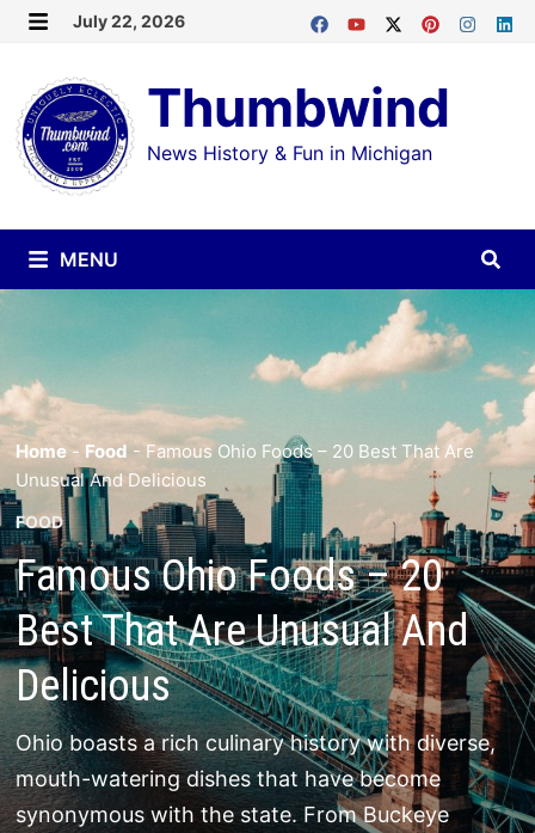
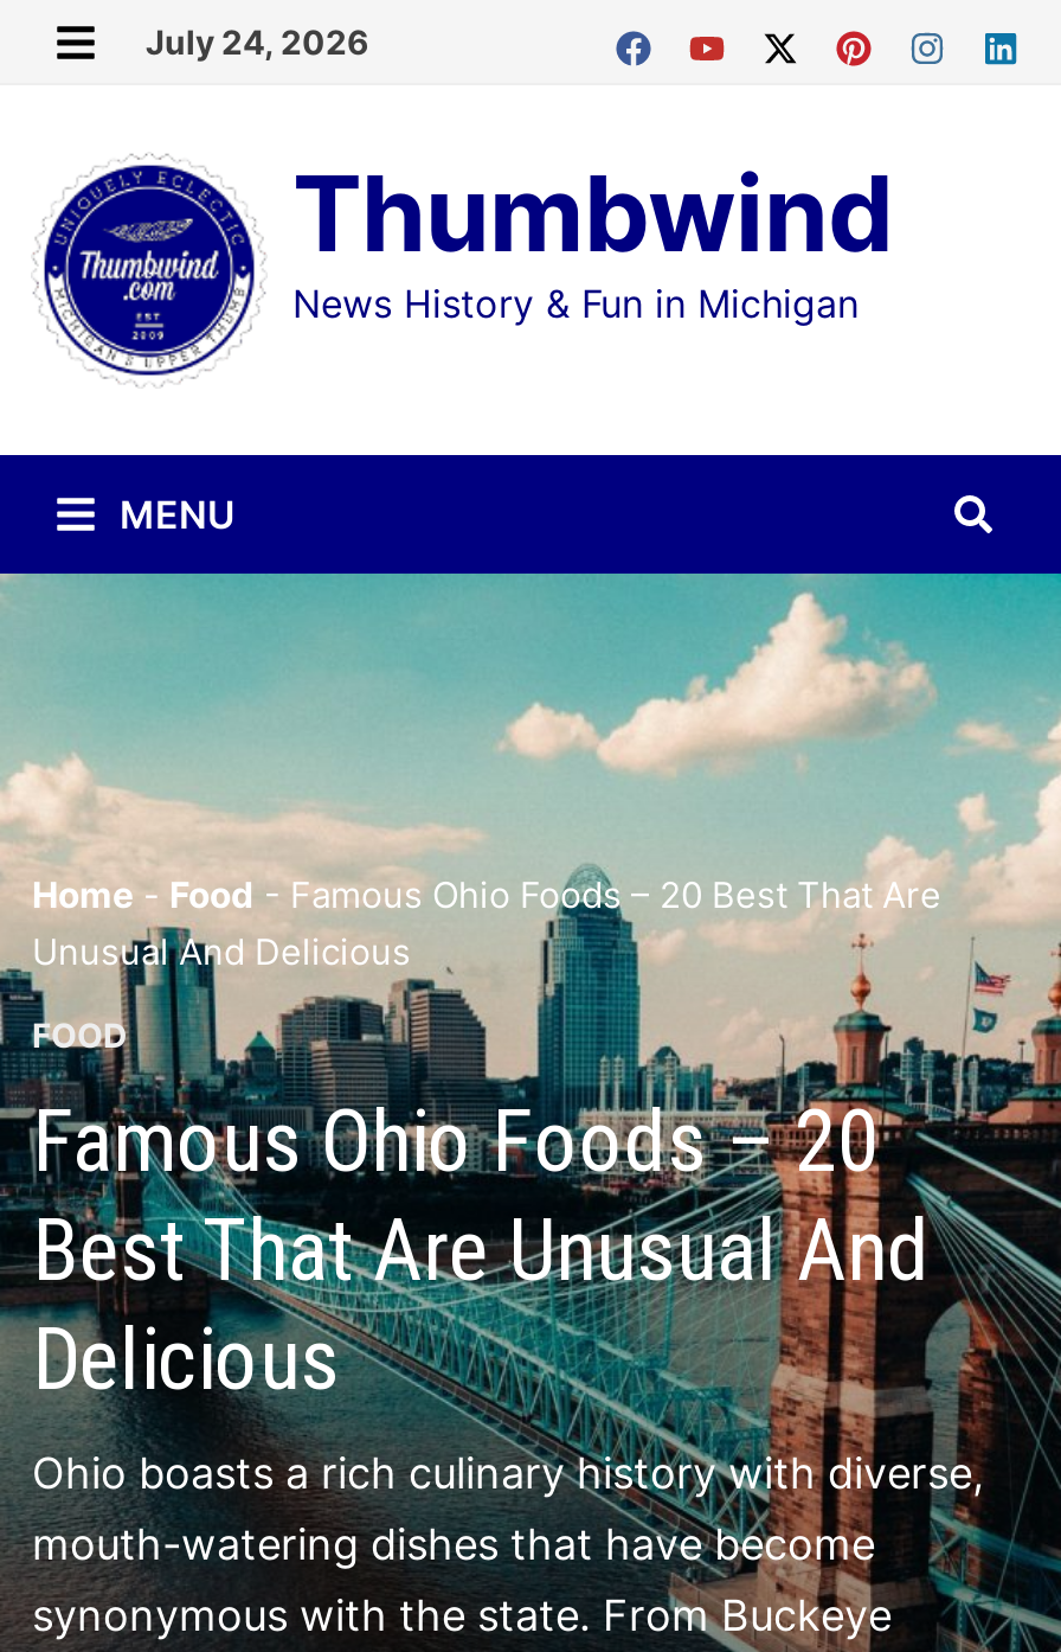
[73,11,186,31] July 22, 2026 -> [145,21,368,62] July 24, 2026

